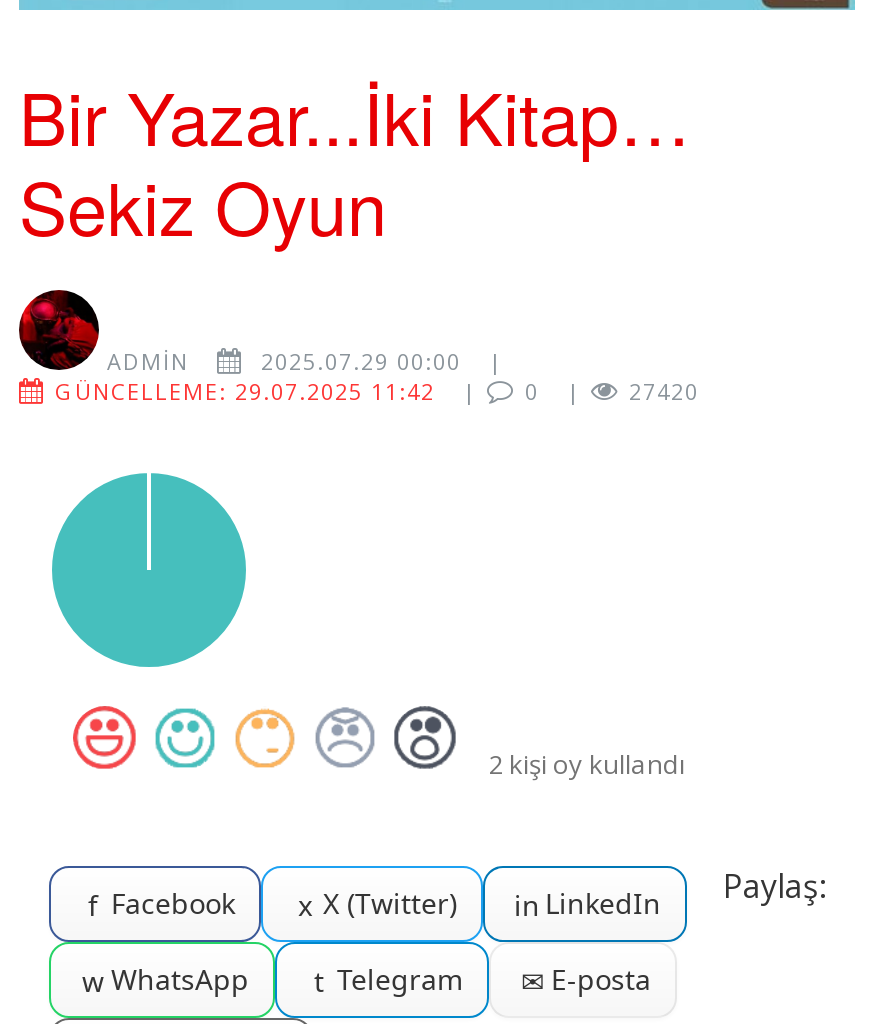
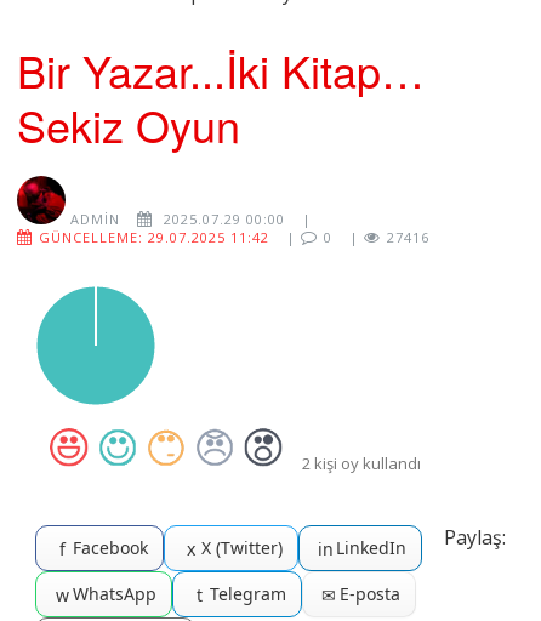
[629,376,699,406] 27420 -> [387,228,429,246] 27416

